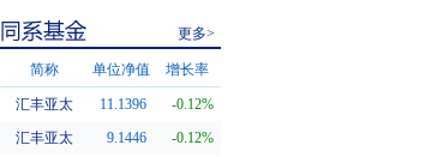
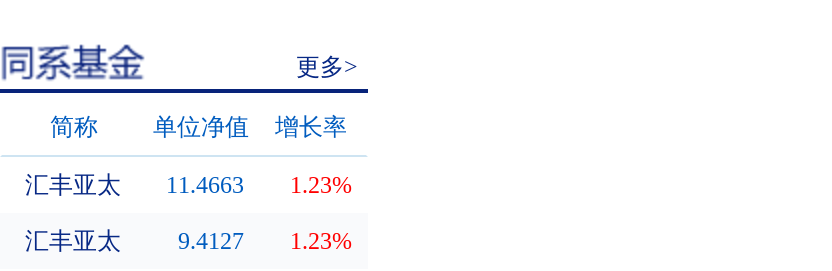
[100,96,146,113] 11.1396 -> [166,171,244,199] 11.4663
[172,96,214,113] -0.12% -> [290,171,352,199] 1.23%
[107,129,146,146] 9.1446 -> [178,227,244,255] 9.4127
[172,129,214,146] -0.12% -> [290,227,352,255] 1.23%

